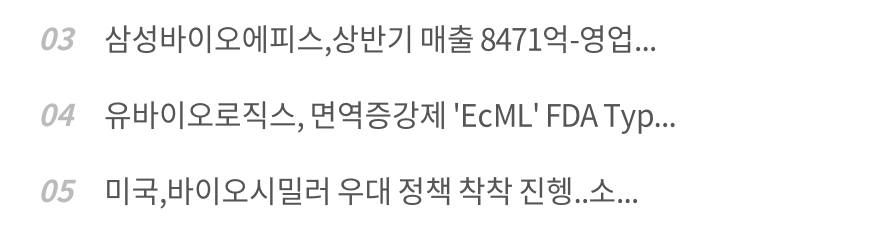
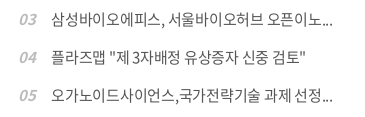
[104,17,656,61] 삼성바이오에피스,상반기 매출 8471억-영업... -> [51,8,333,30] 삼성바이오에피스, 서울바이오허브 오픈이노...
[104,93,676,137] 유바이오로직스, 면역증강제 'EcML' FDA Typ... -> [51,46,306,68] 플라즈맵 "제 3자배정 유상증자 신중 검토"
[104,169,638,213] 미국,바이오시밀러 우대 정책 착착 진헹..소... -> [51,84,333,106] 오가노이드사이언스,국가전략기술 과제 선정...

